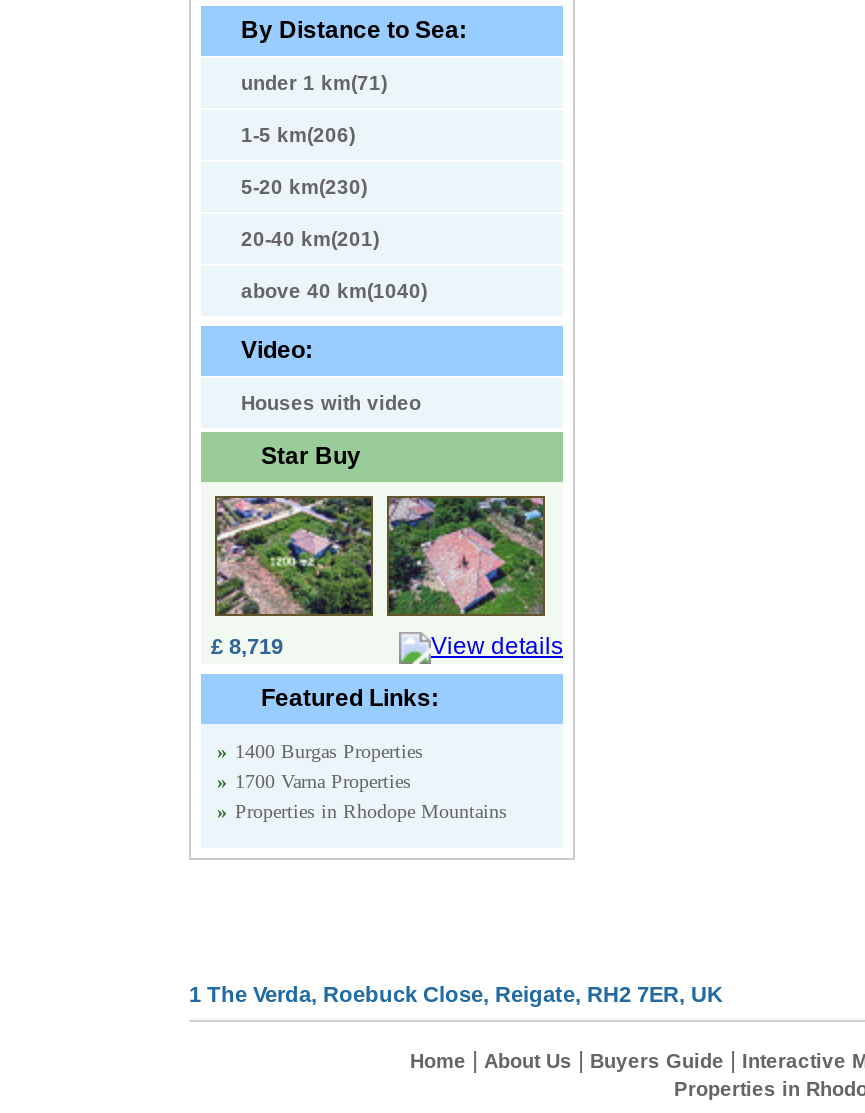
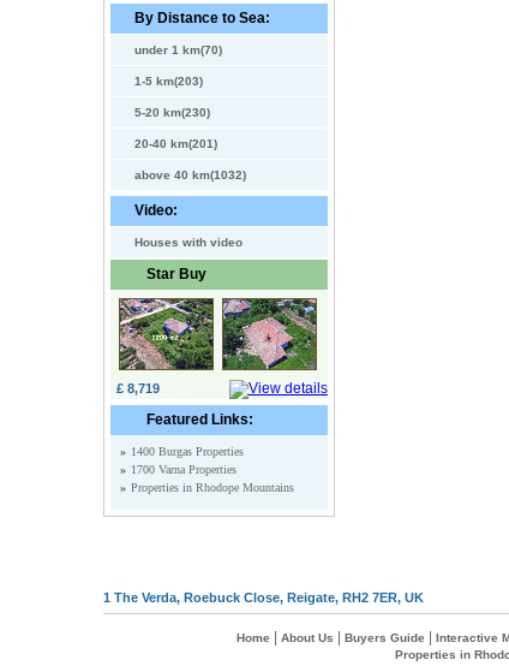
[241,72,387,94] under 1 km(71) -> [134,43,222,57] under 1 km(70)
[241,124,355,146] 1-5 km(206) -> [134,75,203,88] 1-5 km(203)
[241,280,427,302] above 40 km(1040) -> [134,168,246,182] above 40 km(1032)

